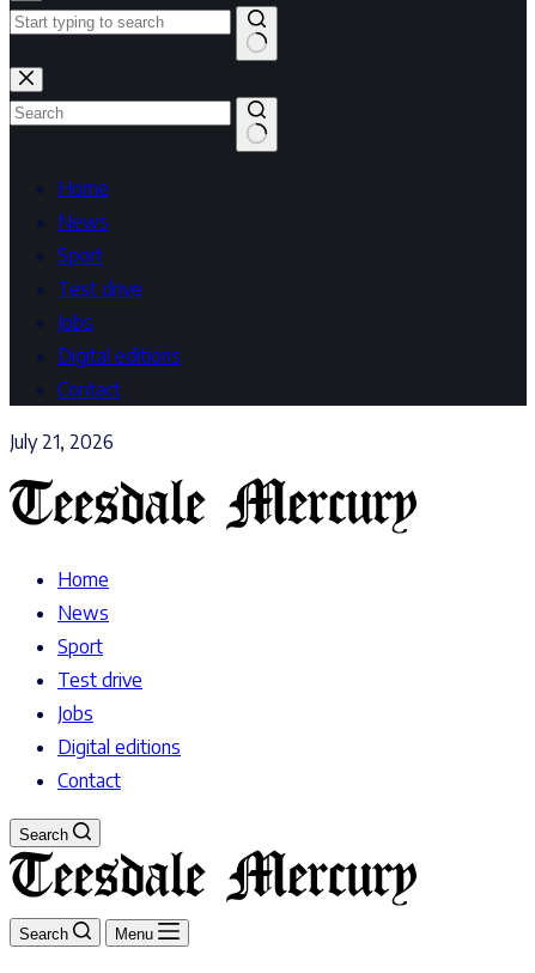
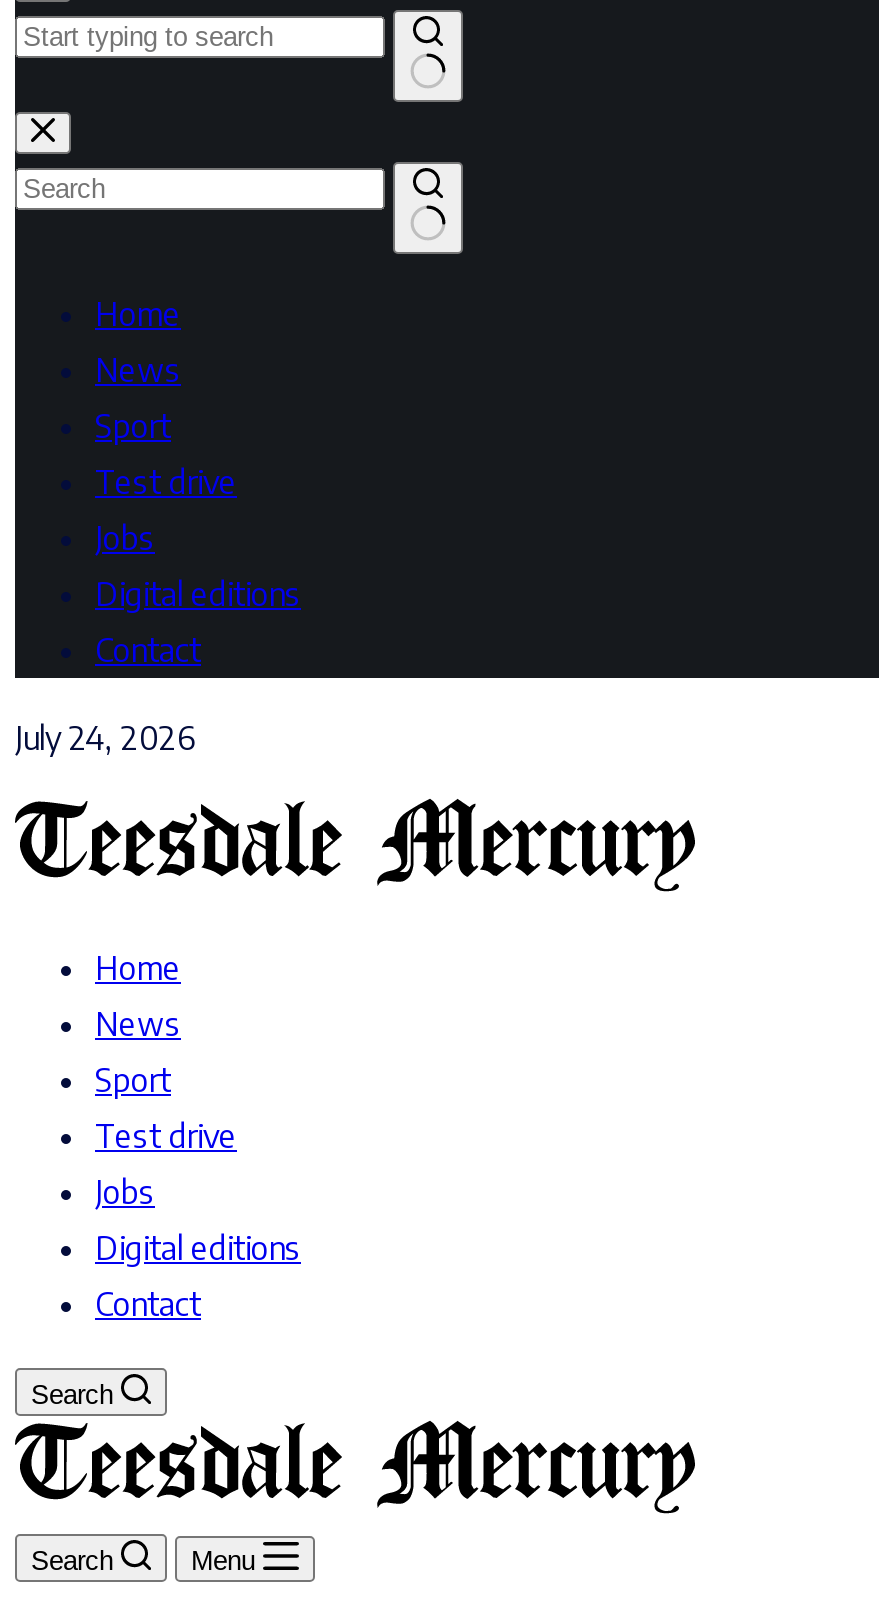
[10,430,114,454] July 21, 2026 -> [15,718,195,758] July 24, 2026

